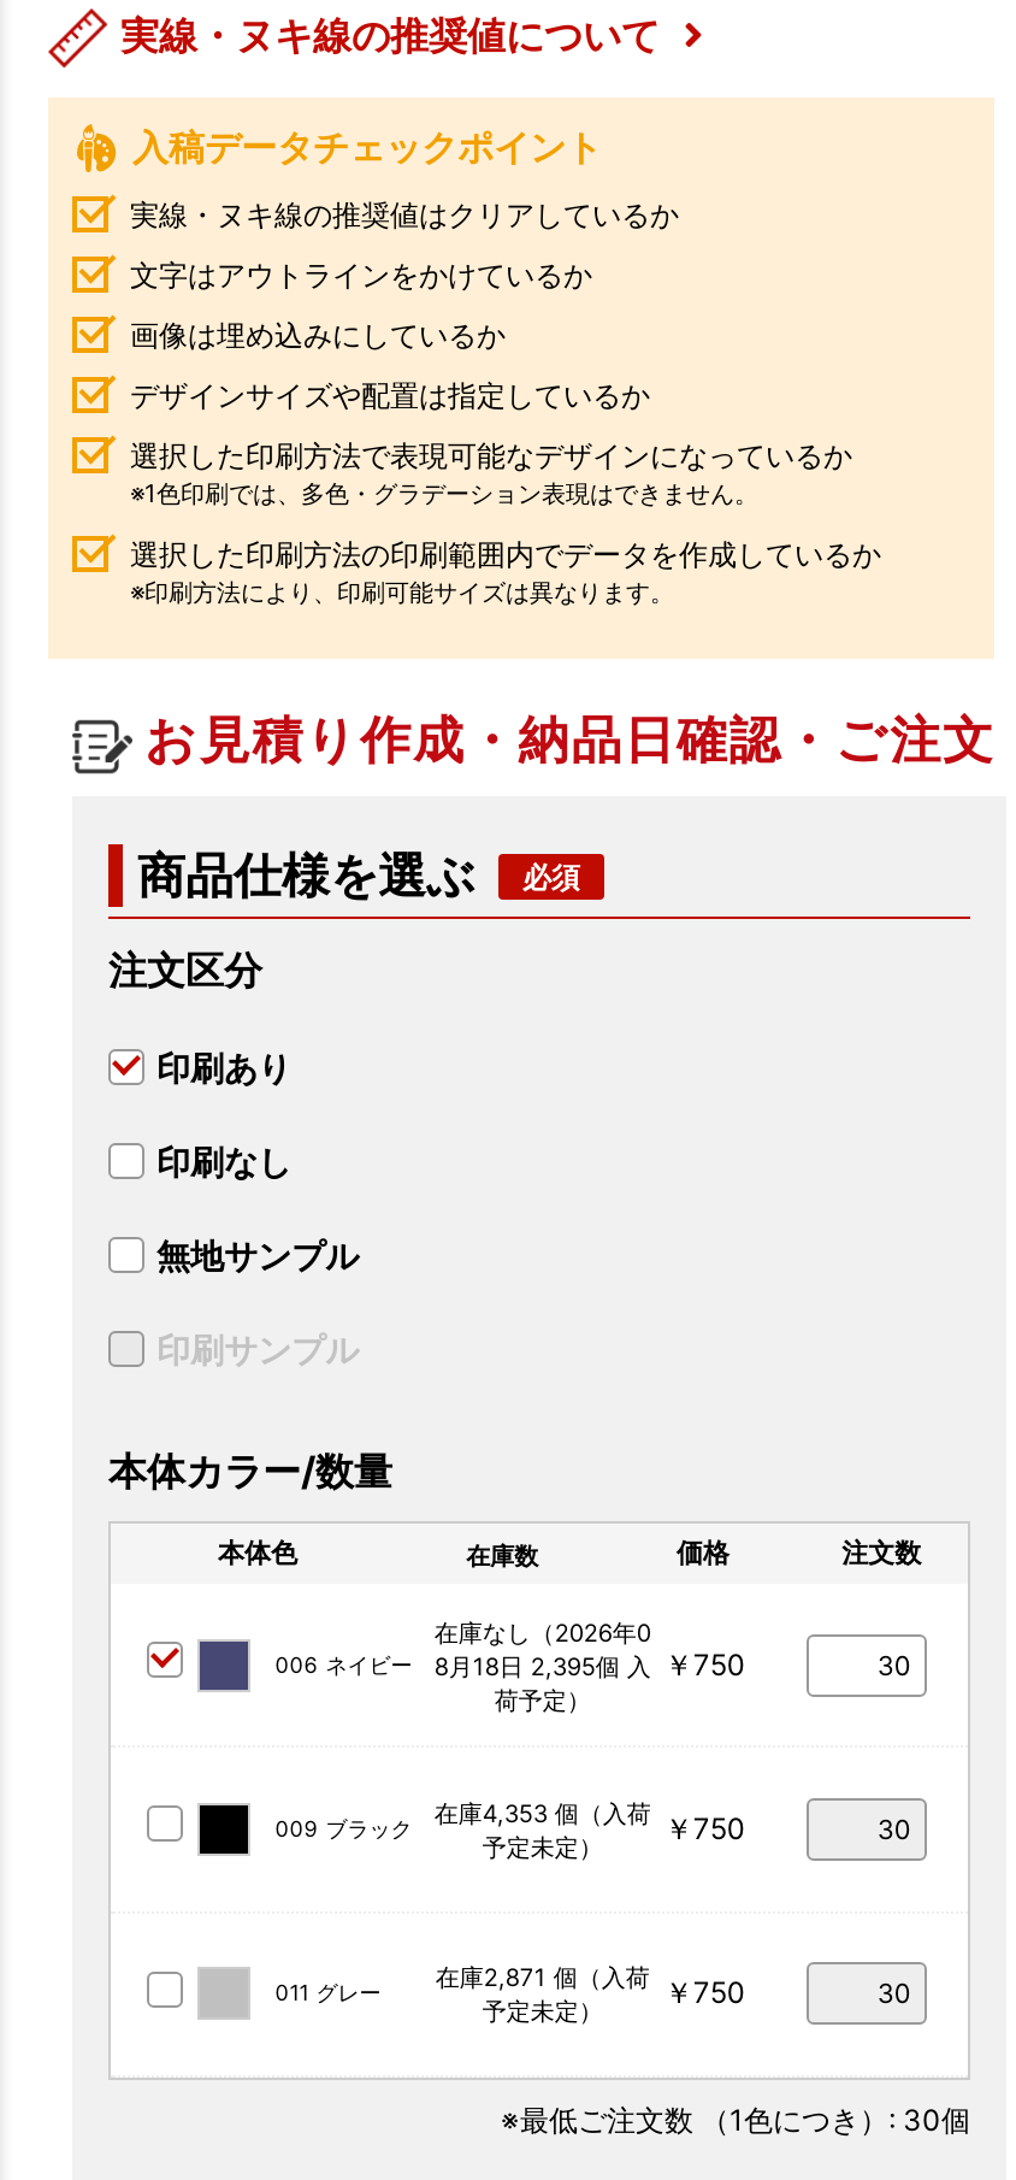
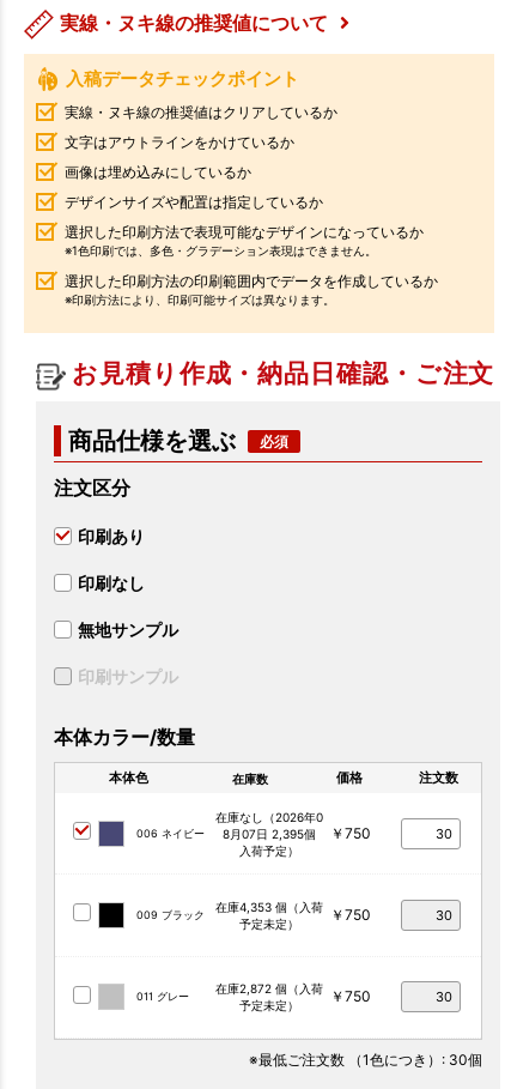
[434,1651,651,1713] 8月18日 2,395個 入 | 荷予定） -> [223,826,316,857] 8月07日 2,395個 | 入荷予定）
[435,1963,746,2011] 在庫2,871 個（入荷 ￥750 -> [216,982,371,1006] 在庫2,872 個（入荷 ￥750

